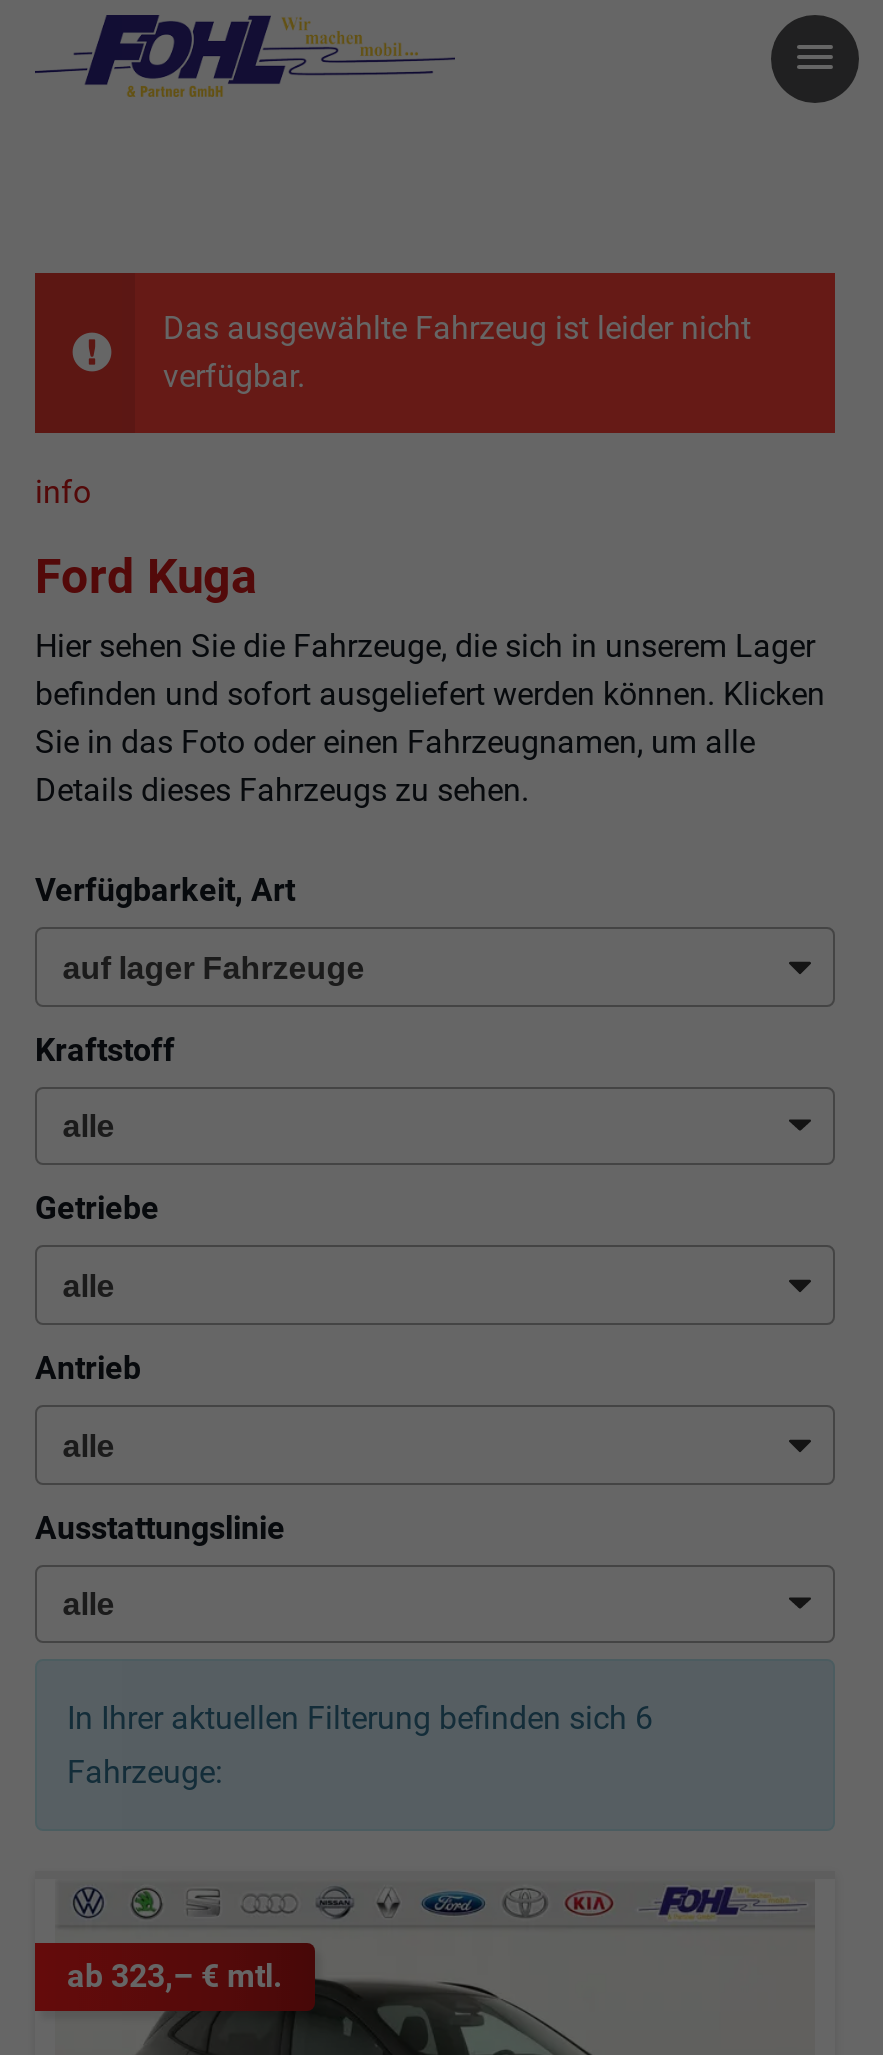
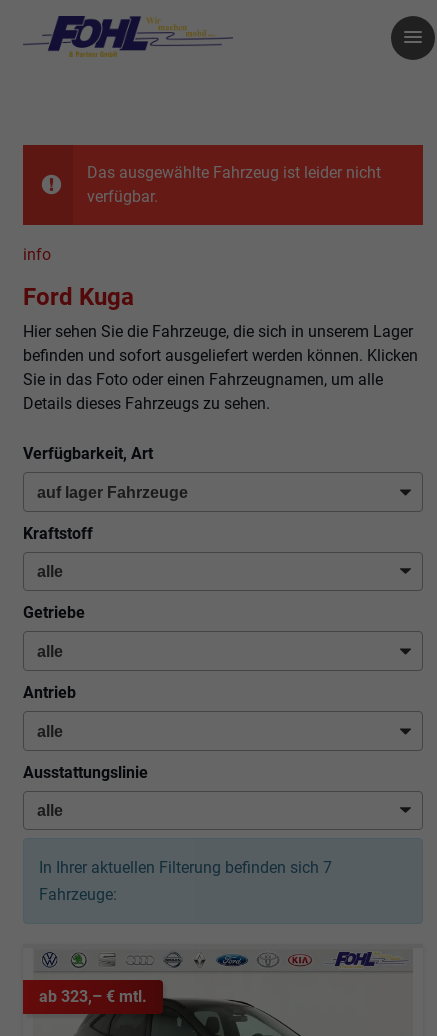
[67,1699,653,1737] In Ihrer aktuellen Filterung befinden sich 6 -> [39,858,332,877] In Ihrer aktuellen Filterung befinden sich 7

